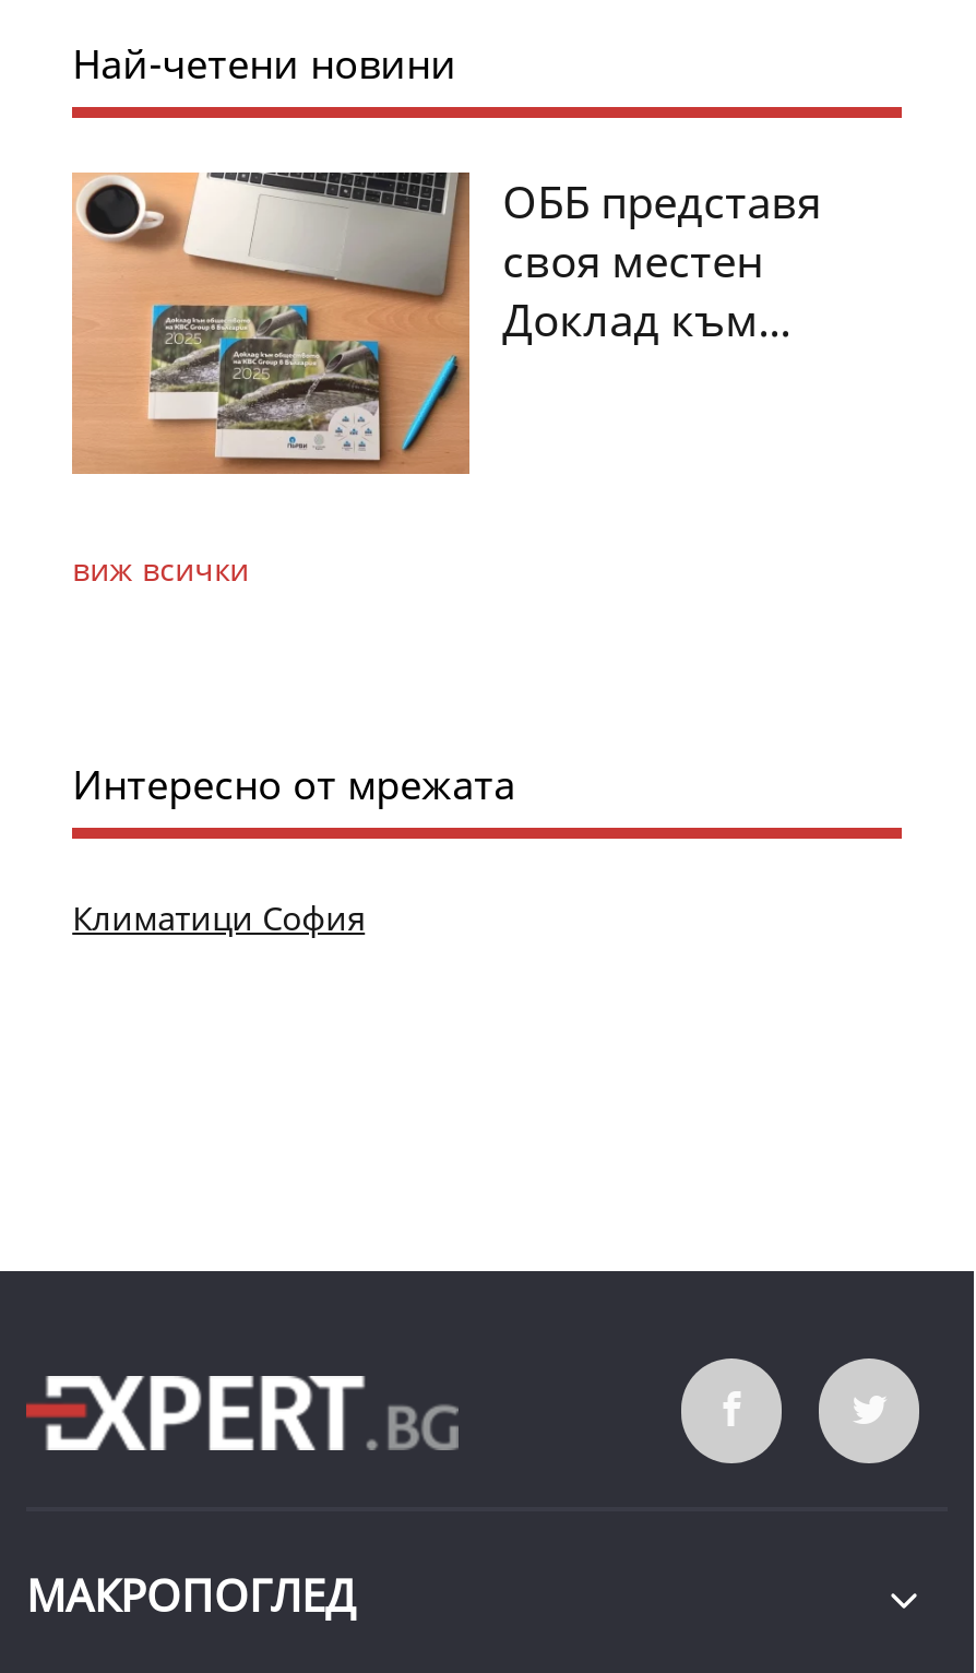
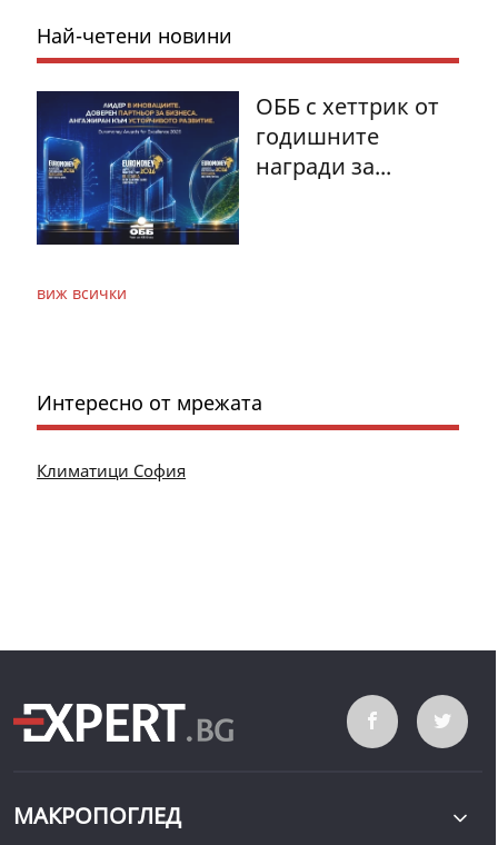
[70,170,821,476] [image] | ОББ представя | своя местен | Доклад към... -> [36,90,439,246] [image] | ОББ с хеттрик от | годишните | награди за...

